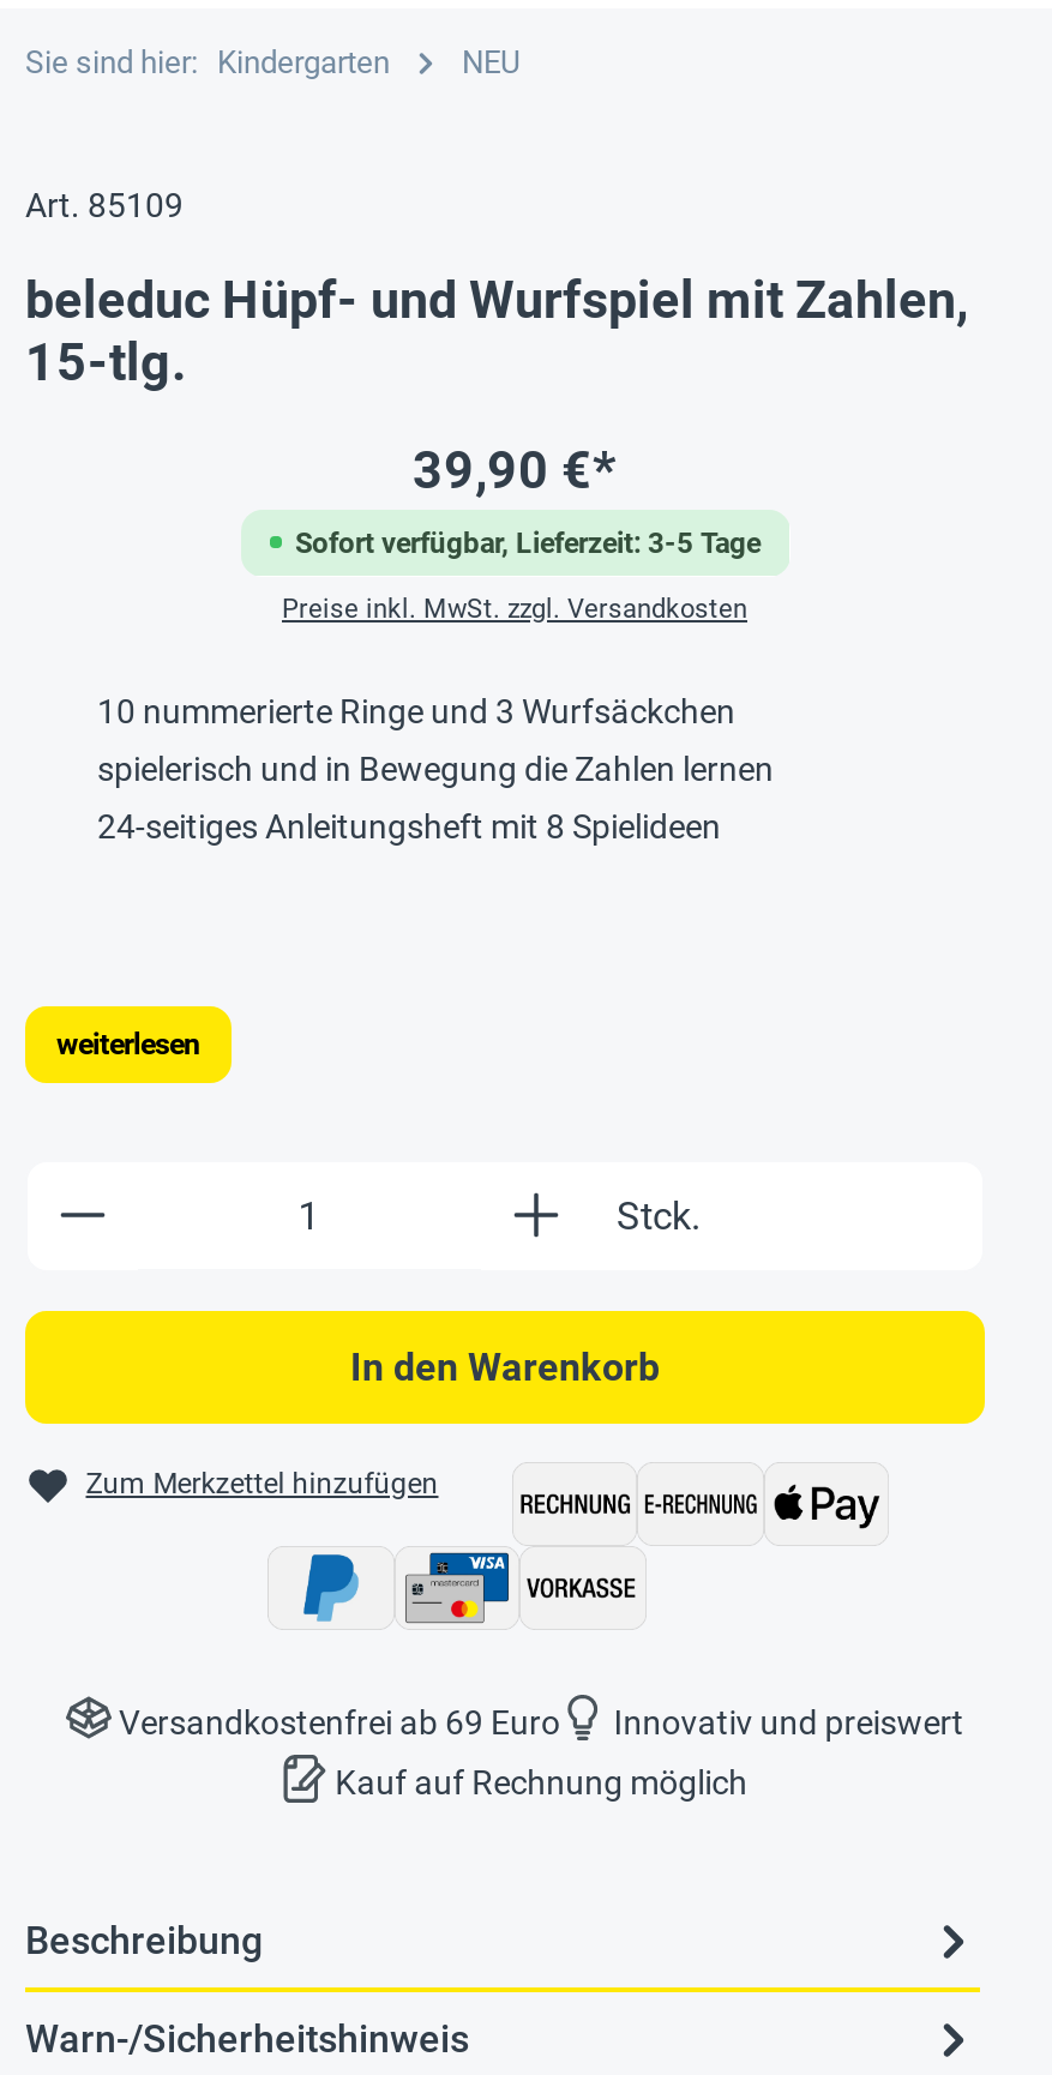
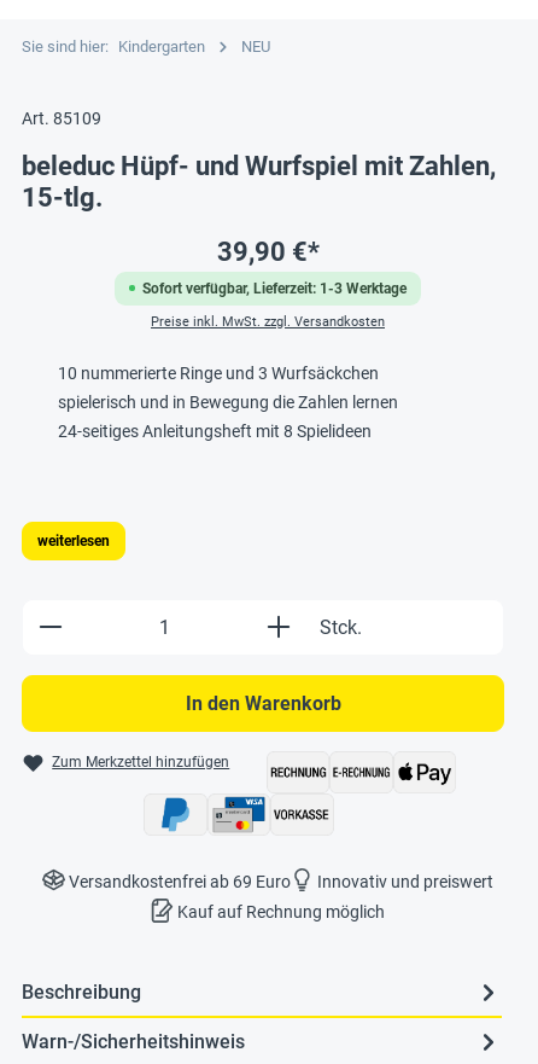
[295,525,761,559] Sofort verfügbar, Lieferzeit: 3-5 Tage -> [142,280,407,296] Sofort verfügbar, Lieferzeit: 1-3 Werktage

